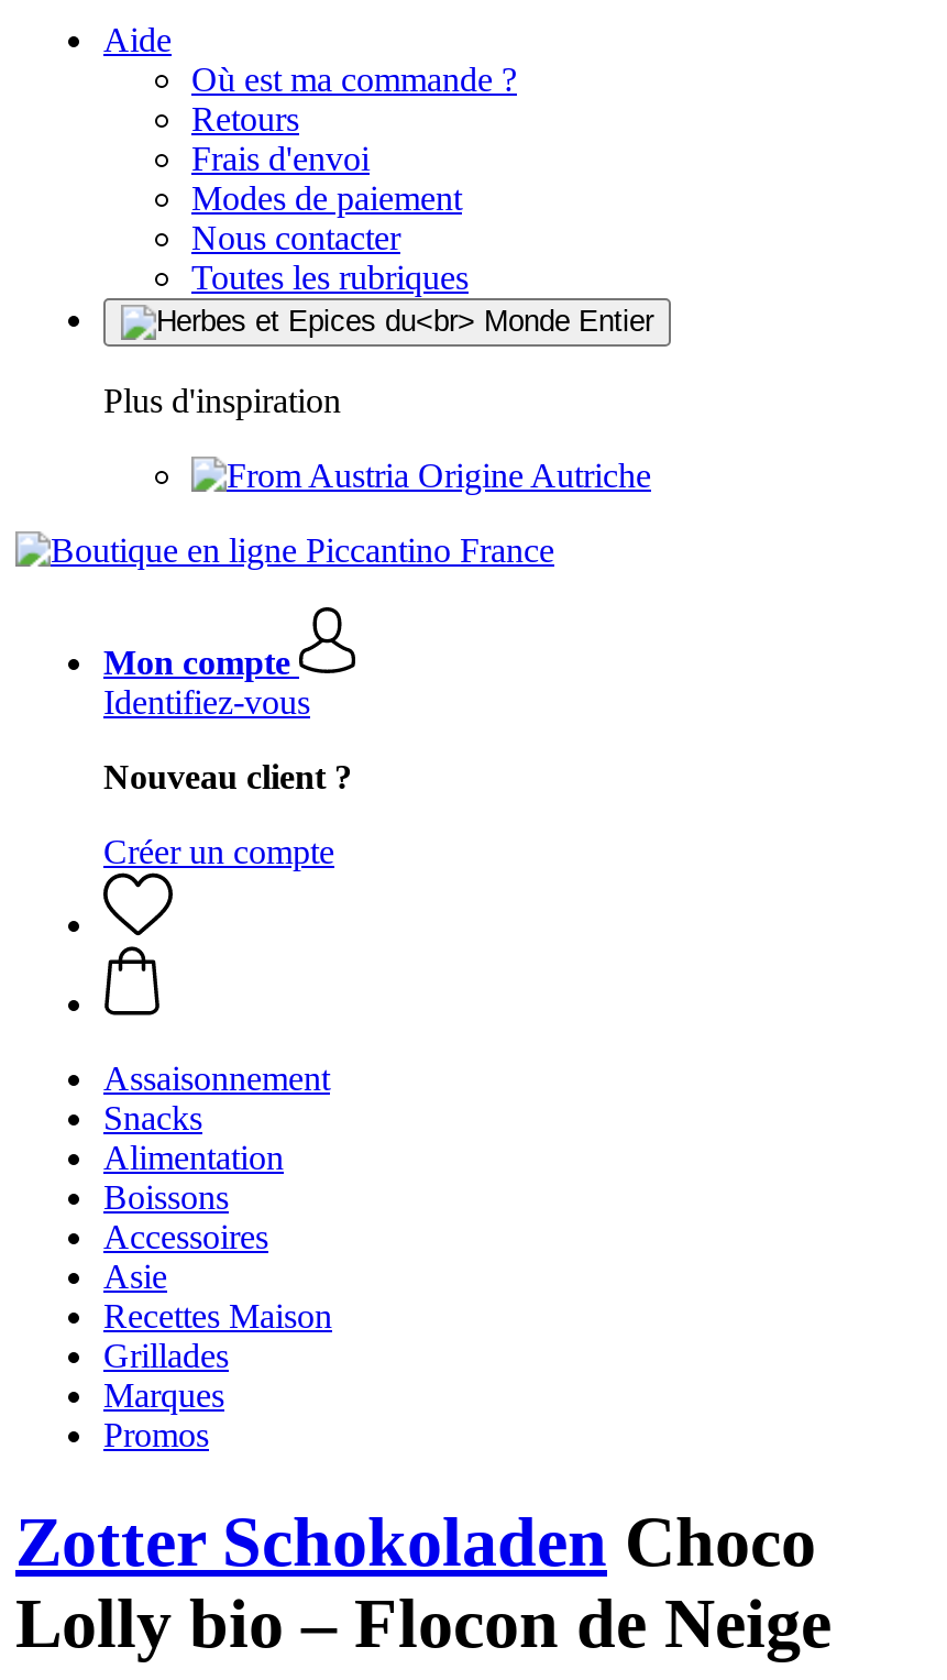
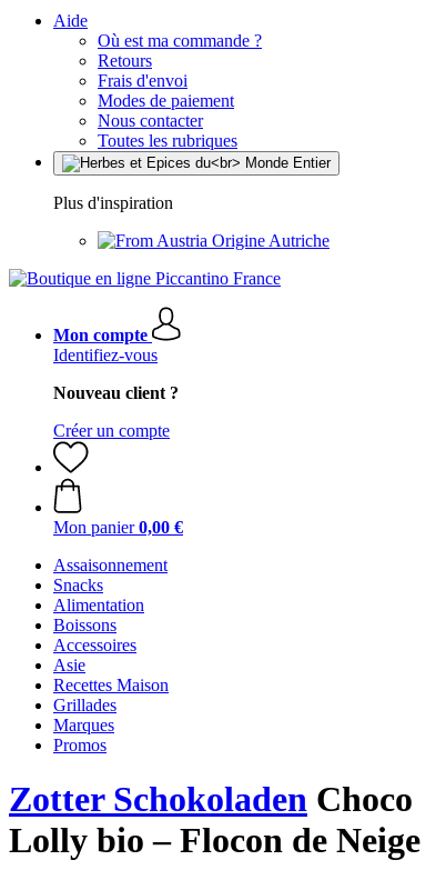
none -> [53,518,183,537] Mon panier 0,00 €

